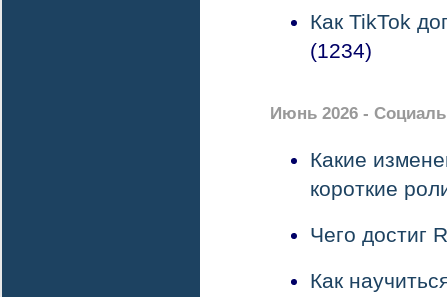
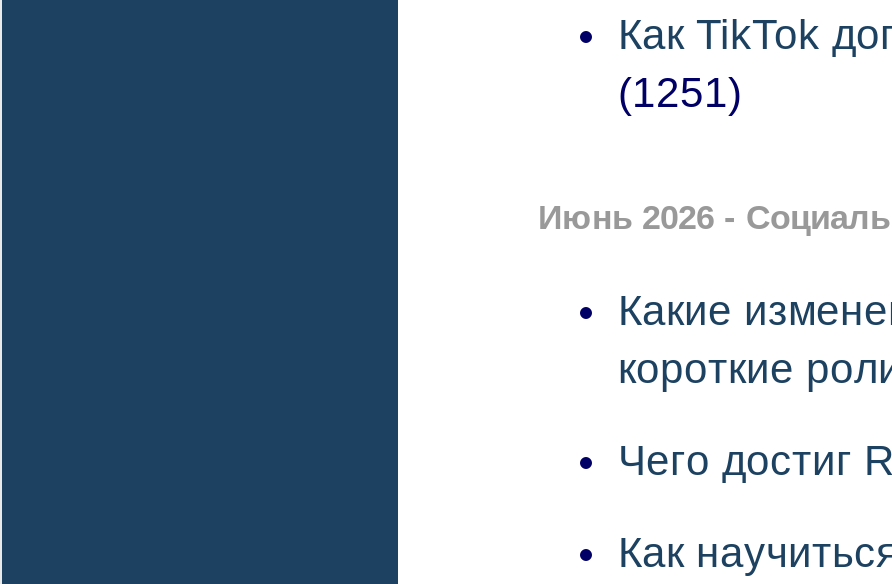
[310,39,372,62] (1234) -> [618,69,742,115] (1251)

